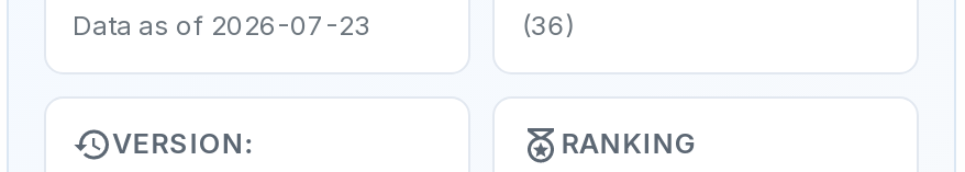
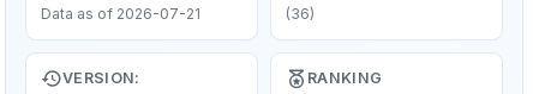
[73,8,371,41] Data as of 2026-07-23 -> [41,4,200,22] Data as of 2026-07-21

